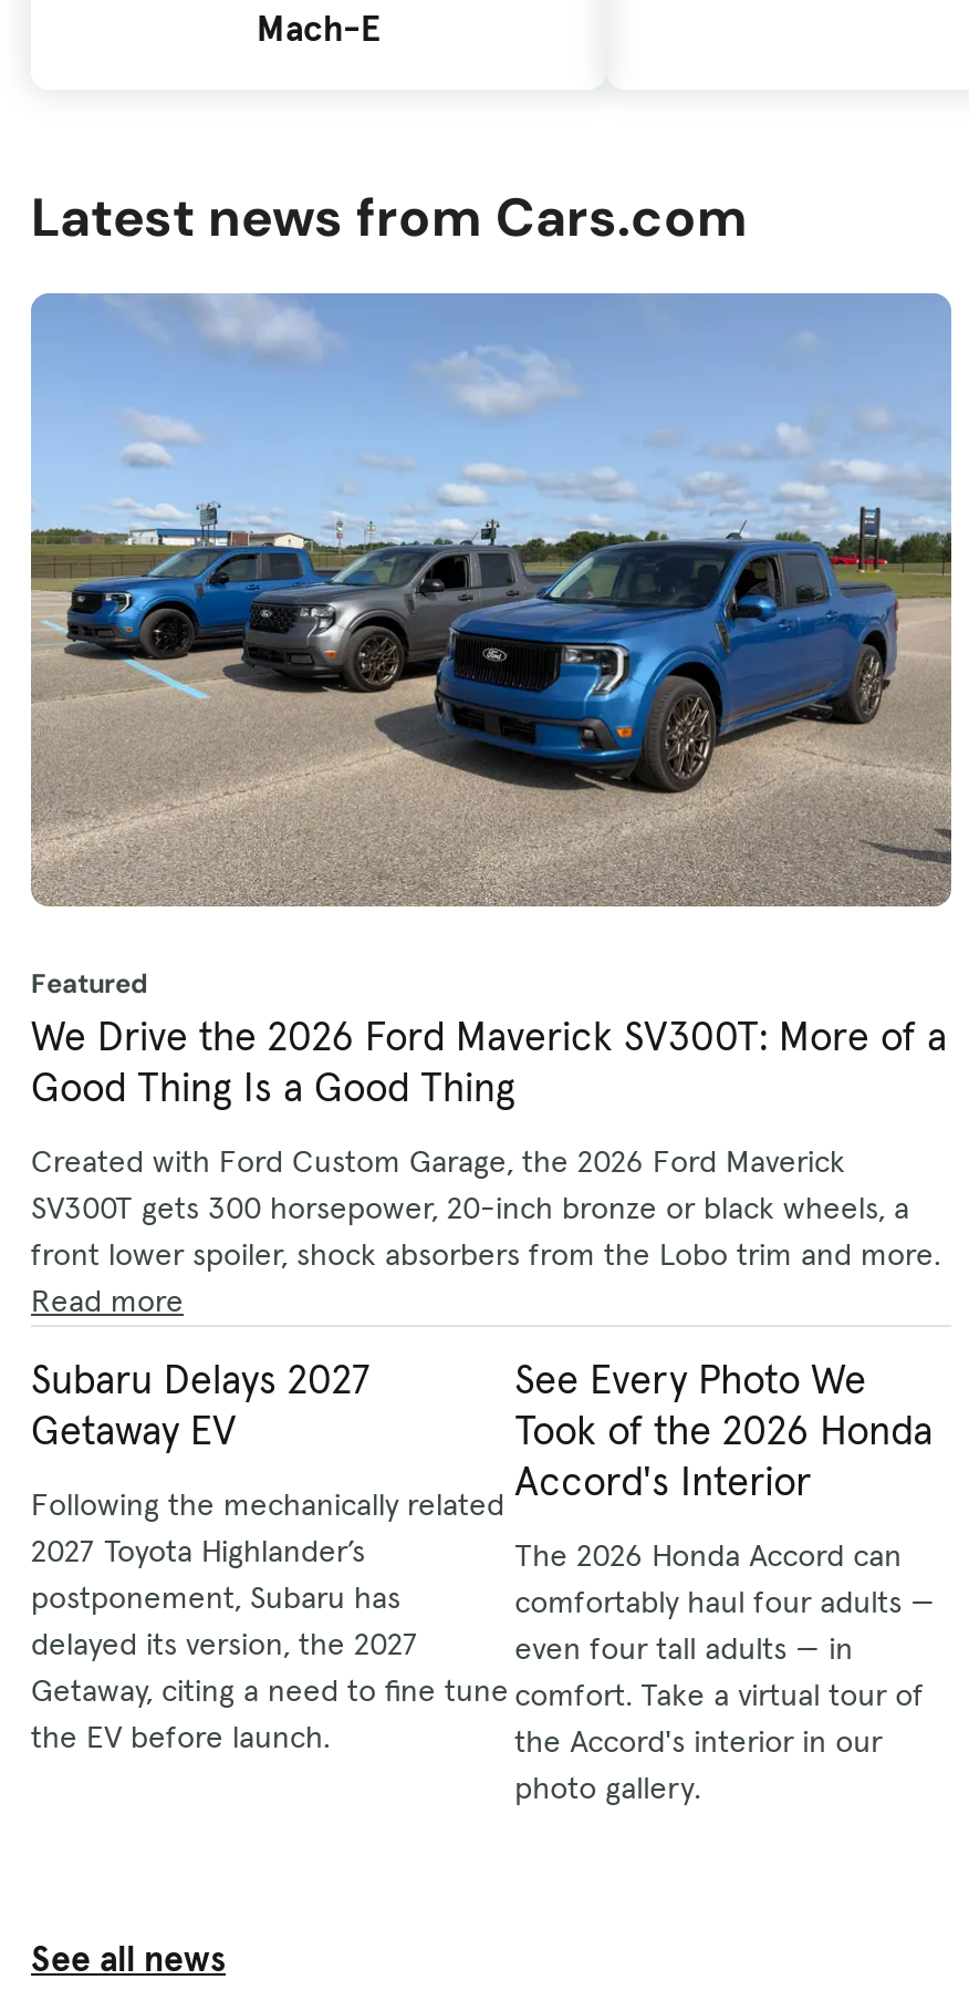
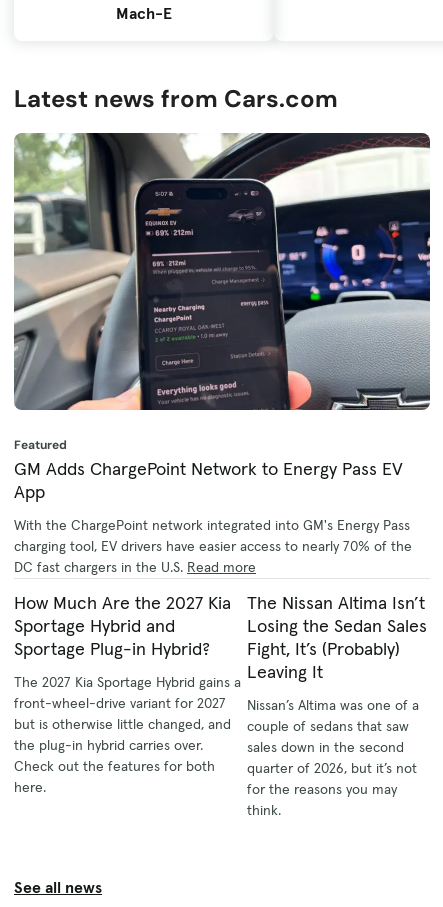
[29,292,954,908] [image] -> [13,132,431,410] [image]
[31,1012,947,1113] We Drive the 2026 Ford Maverick SV300T: More of a | Good Thing Is a Good Thing -> [14,457,403,503] GM Adds ChargePoint Network to Energy Pass EV | App
[31,1142,940,1321] Created with Ford Custom Garage, the 2026 Ford Maverick | SV300T gets 300 horsepower, 20-inch bronze or black wheels, a | front lower spoiler, shock absorbers from the Lobo trim and more. | Read more -> [14,516,412,576] With the ChargePoint network integrated into GM's Energy Pass | charging tool, EV drivers have easier access to nearly 70% of the | DC fast chargers in the U.S. Read more
[31,1355,369,1457] Subaru Delays 2027 | Getaway EV -> [14,591,231,660] How Much Are the 2027 Kia | Sportage Hybrid and | Sportage Plug-in Hybrid?
[515,1355,933,1507] See Every Photo We | Took of the 2026 Honda | Accord's Interior -> [247,591,427,683] The Nissan Altima Isn’t | Losing the Sedan Sales | Fight, It’s (Probably) | Leaving It
[31,1485,509,1758] Following the mechanically related | 2027 Toyota Highlander’s | postponement, Subaru has | delayed its version, the 2027 | Getaway, citing a need to fine tune | the EV before launch. -> [14,673,241,796] The 2027 Kia Sportage Hybrid gains a | front-wheel-drive variant for 2027 | but is otherwise little changed, and | the plug-in hybrid carries over. | Check out the features for both | here.
[515,1536,935,1808] The 2026 Honda Accord can | comfortably haul four adults — | even four tall adults — in | comfort. Take a virtual tour of | the Accord's interior in our | photo gallery. -> [247,696,419,819] Nissan’s Altima was one of a | couple of sedans that saw | sales down in the second | quarter of 2026, but it’s not | for the reasons you may | think.

